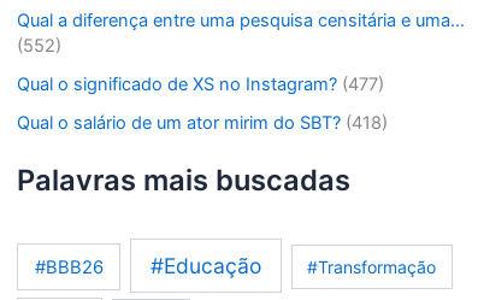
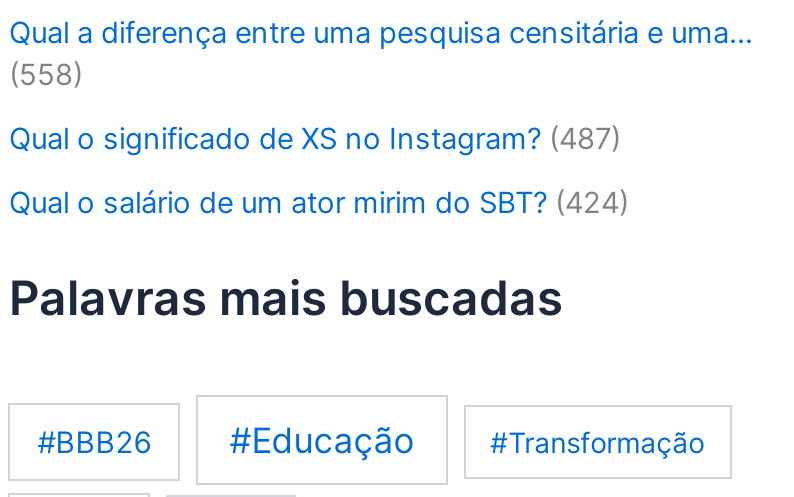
[17,35,62,57] (552) -> [9,58,83,94] (558)
[17,74,385,96] Qual o significado de XS no Instagram? (477) -> [9,122,621,158] Qual o significado de XS no Instagram? (487)
[17,112,388,134] Qual o salário de um ator mirim do SBT? (418) -> [9,185,629,221] Qual o salário de um ator mirim do SBT? (424)

